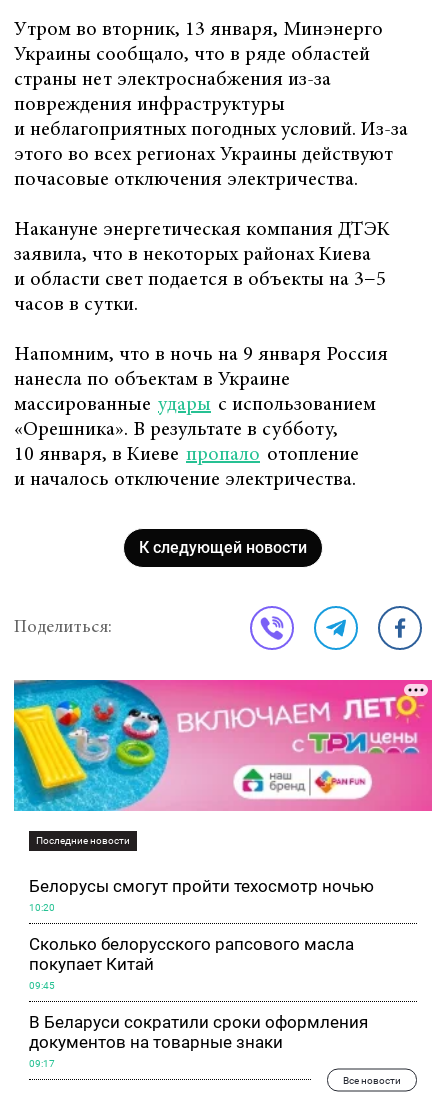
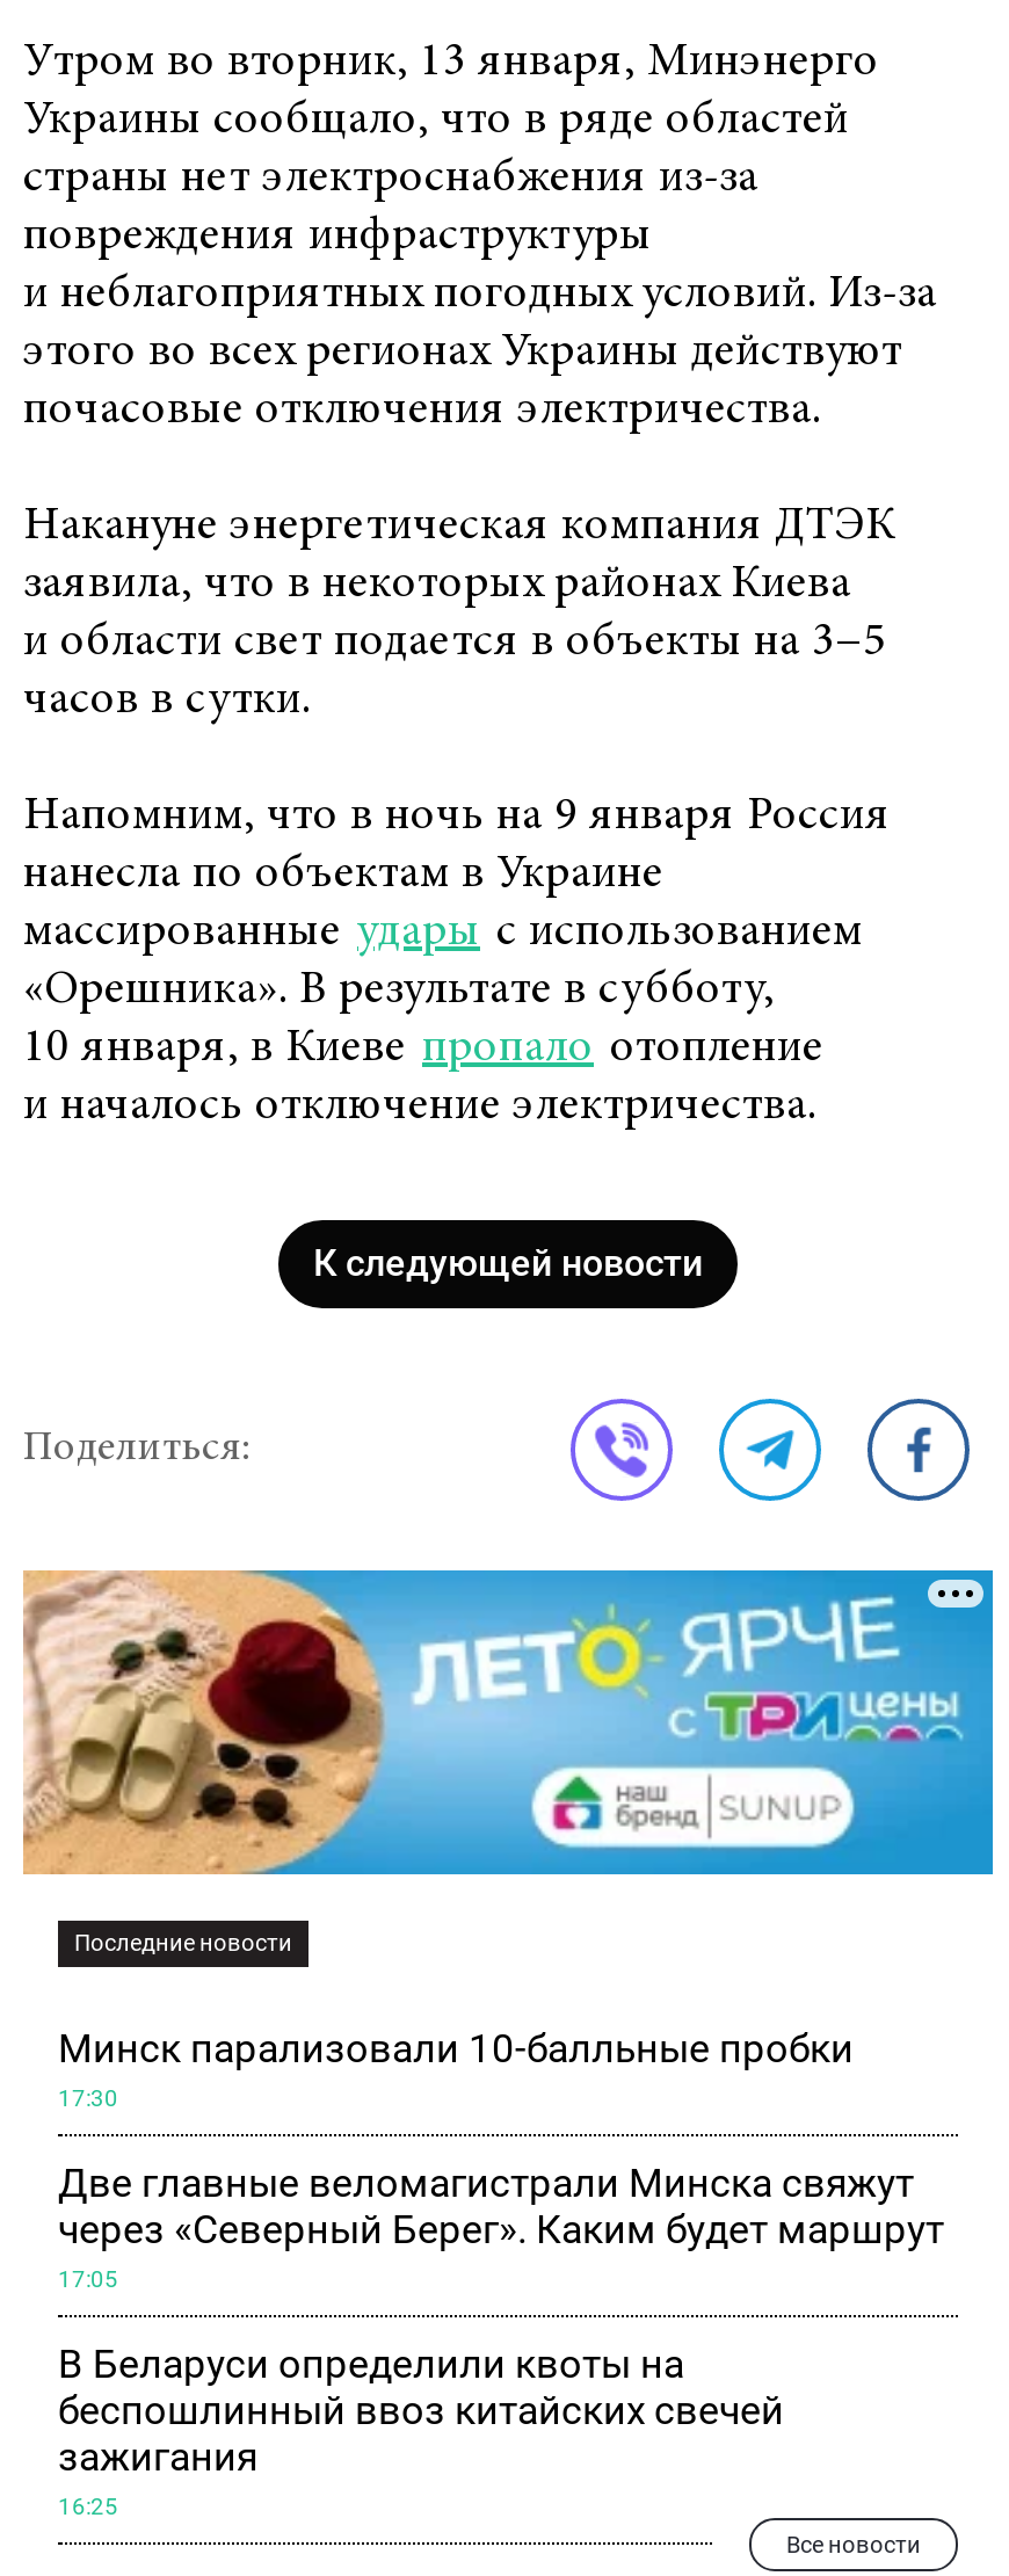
[13,679,433,812] [image] -> [21,1568,995,1877] [image]
[29,876,374,896] Белорусы смогут пройти техосмотр ночью -> [58,2025,854,2071] Минск парализовали 10-балльные пробки
[29,902,55,913] 10:20 -> [58,2085,118,2110] 17:30
[29,934,354,974] Сколько белорусского рапсового масла | покупает Китай -> [58,2159,944,2252] Две главные веломагистрали Минска свяжут | через «Северный Берег». Каким будет маршрут
[29,980,55,991] 09:45 -> [58,2266,118,2291] 17:05
[29,1012,368,1052] В Беларуси сократили сроки оформления | документов на товарные знаки -> [58,2340,784,2479] В Беларуси определили квоты на | беспошлинный ввоз китайских свечей | зажигания
[29,1058,55,1069] 09:17 -> [58,2493,118,2519] 16:25

